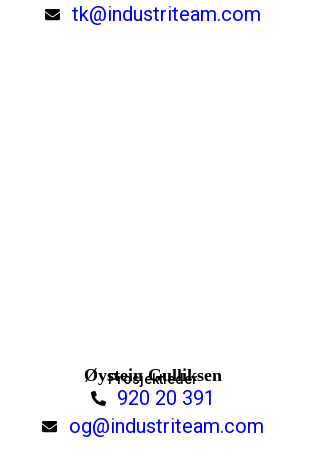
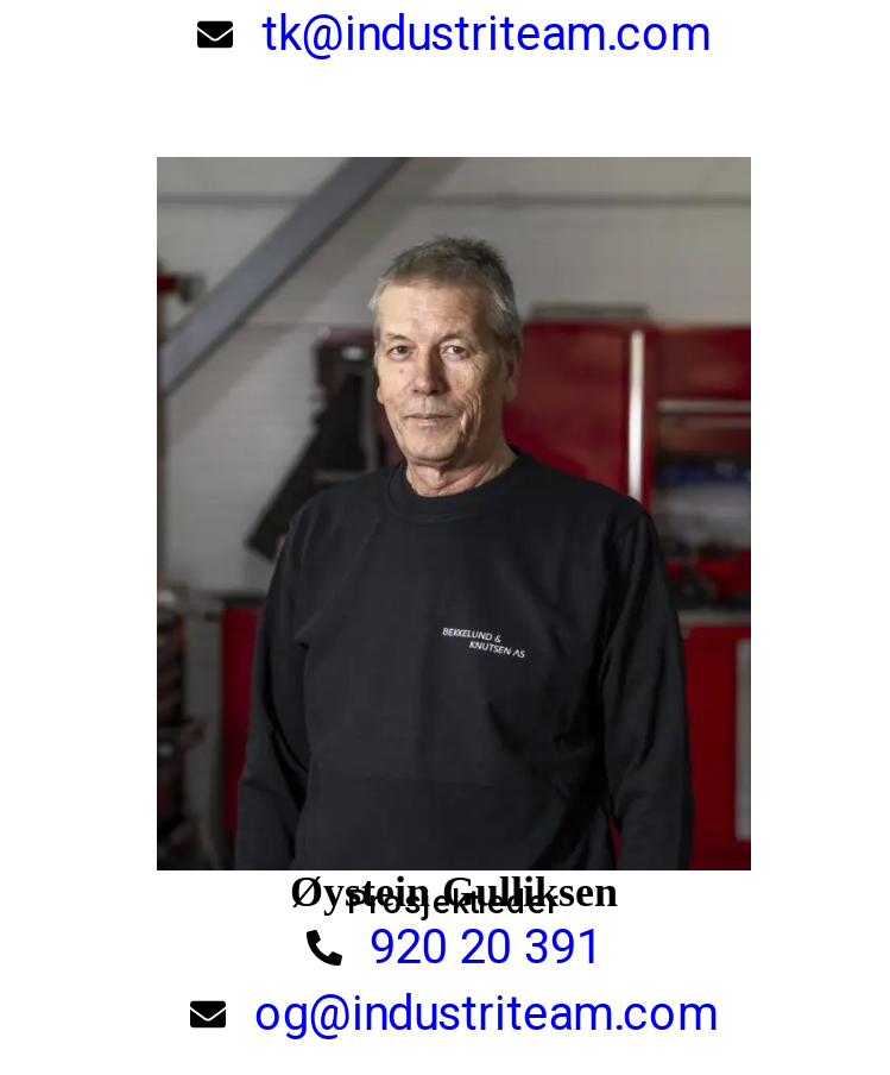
none -> [154,155,753,873] [image]

